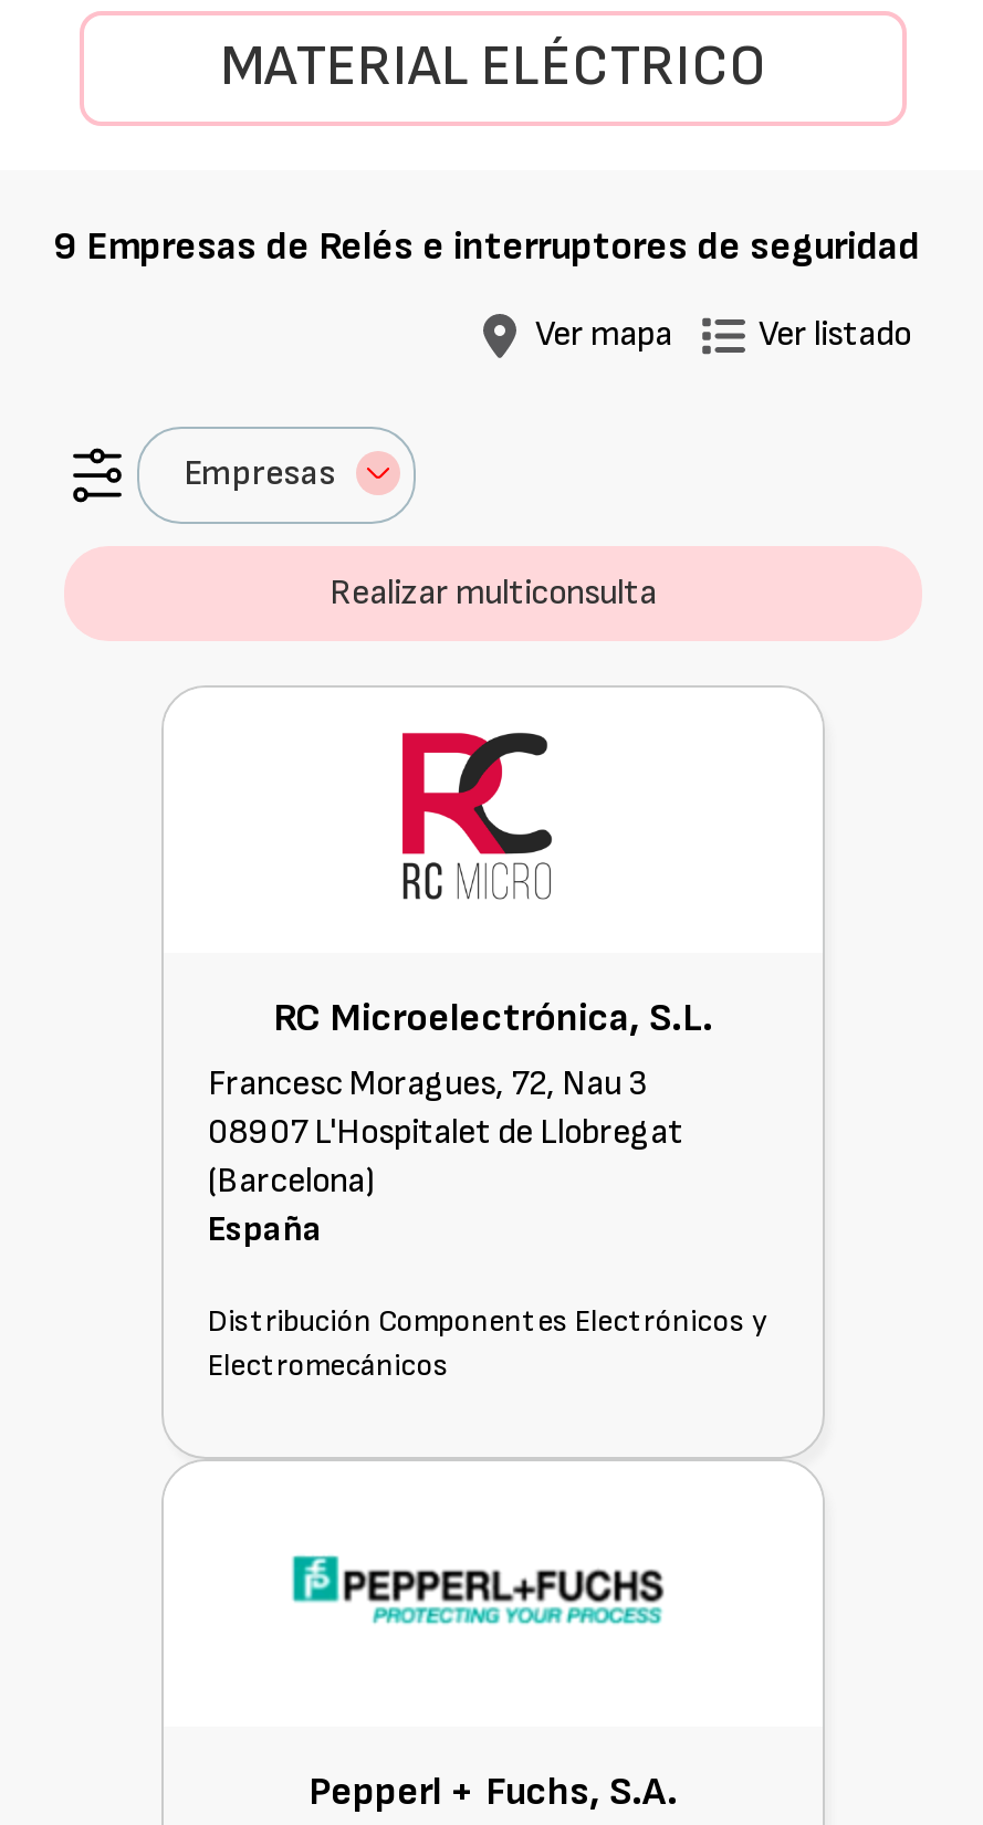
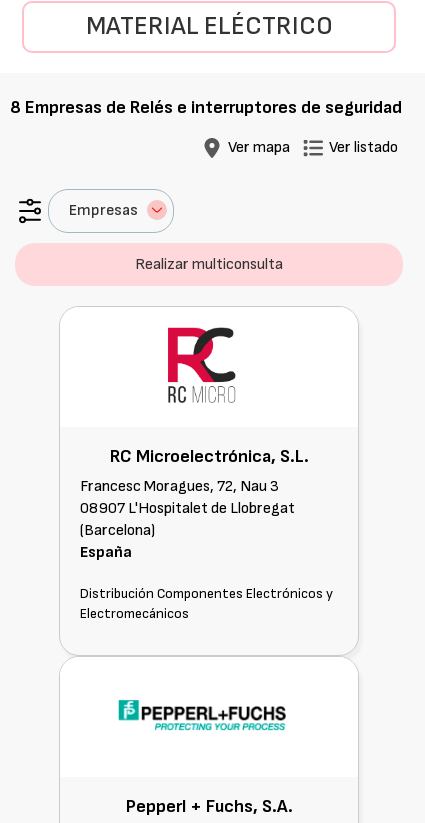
[53,223,920,270] 9 Empresas de Relés e interruptores de seguridad -> [10,97,402,118] 8 Empresas de Relés e interruptores de seguridad

